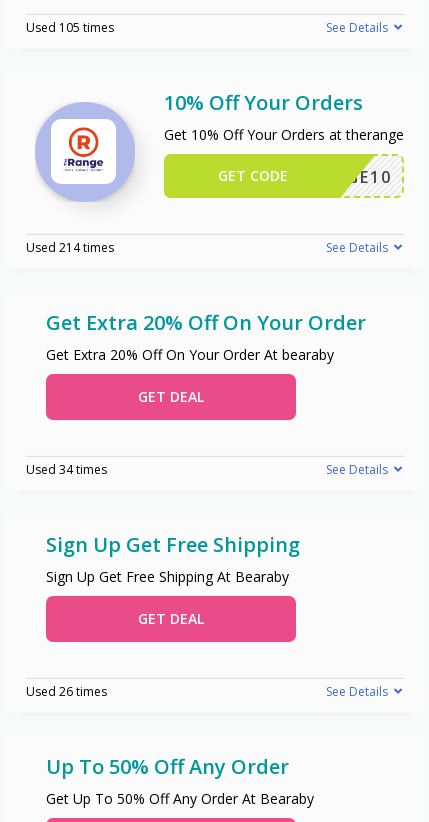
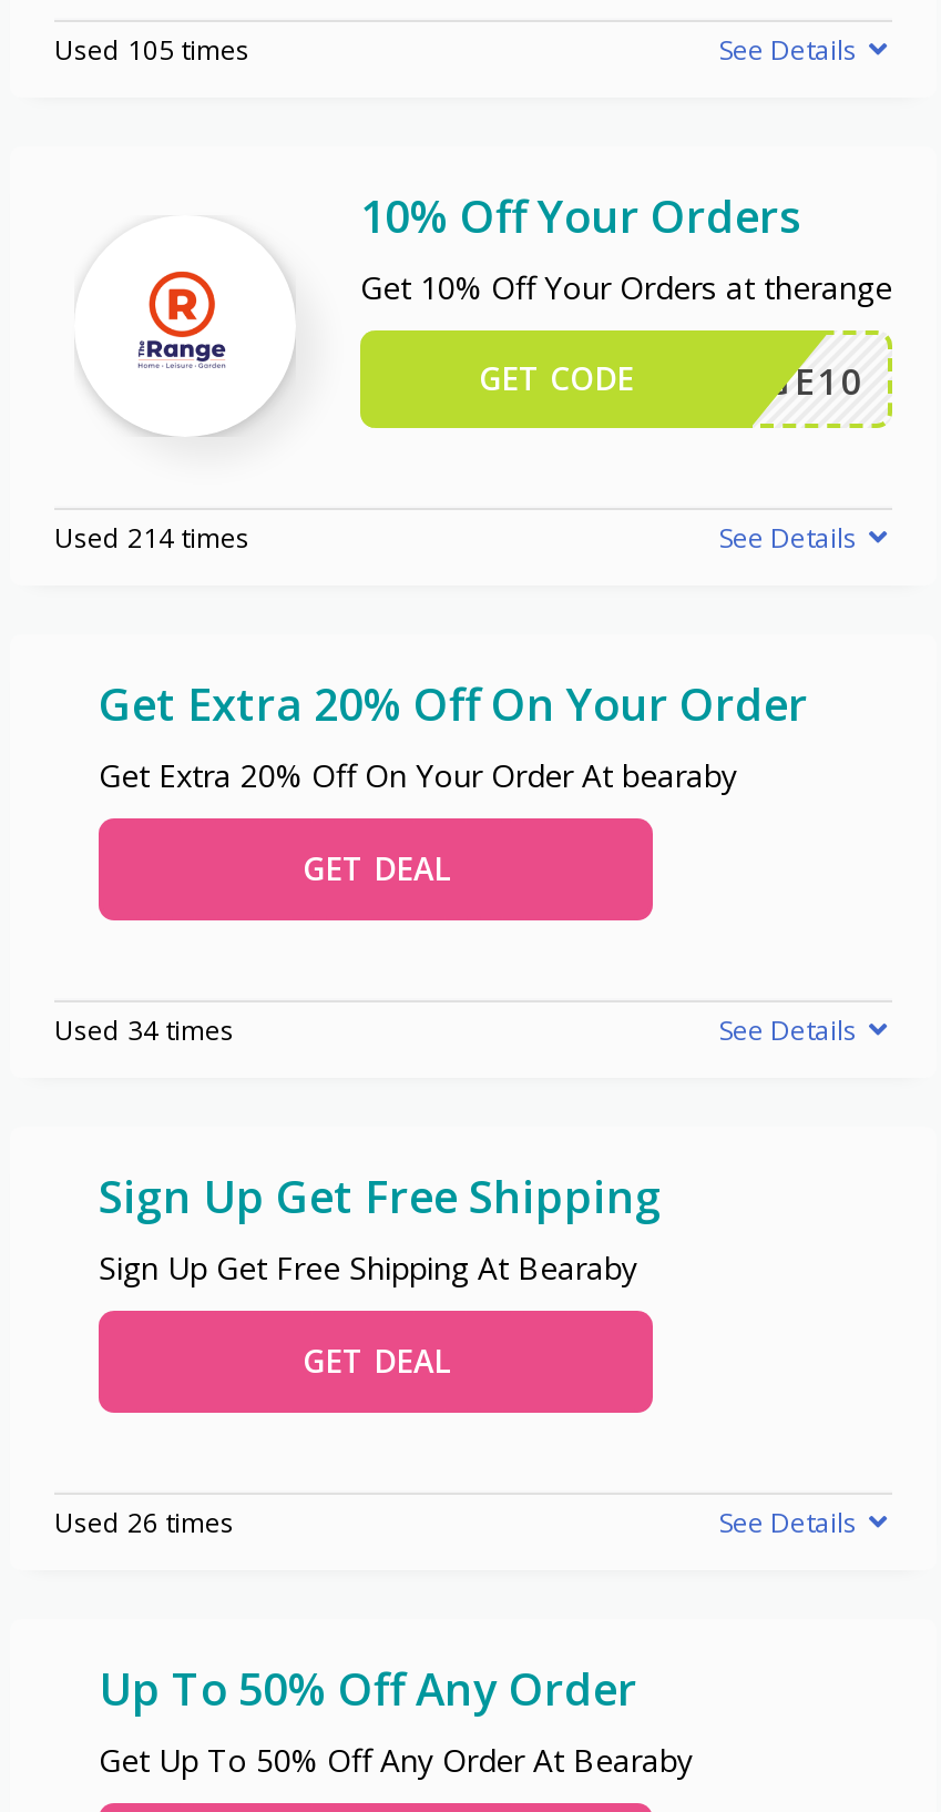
[35,102,135,202] [image] -> [76,217,296,437] [image]

